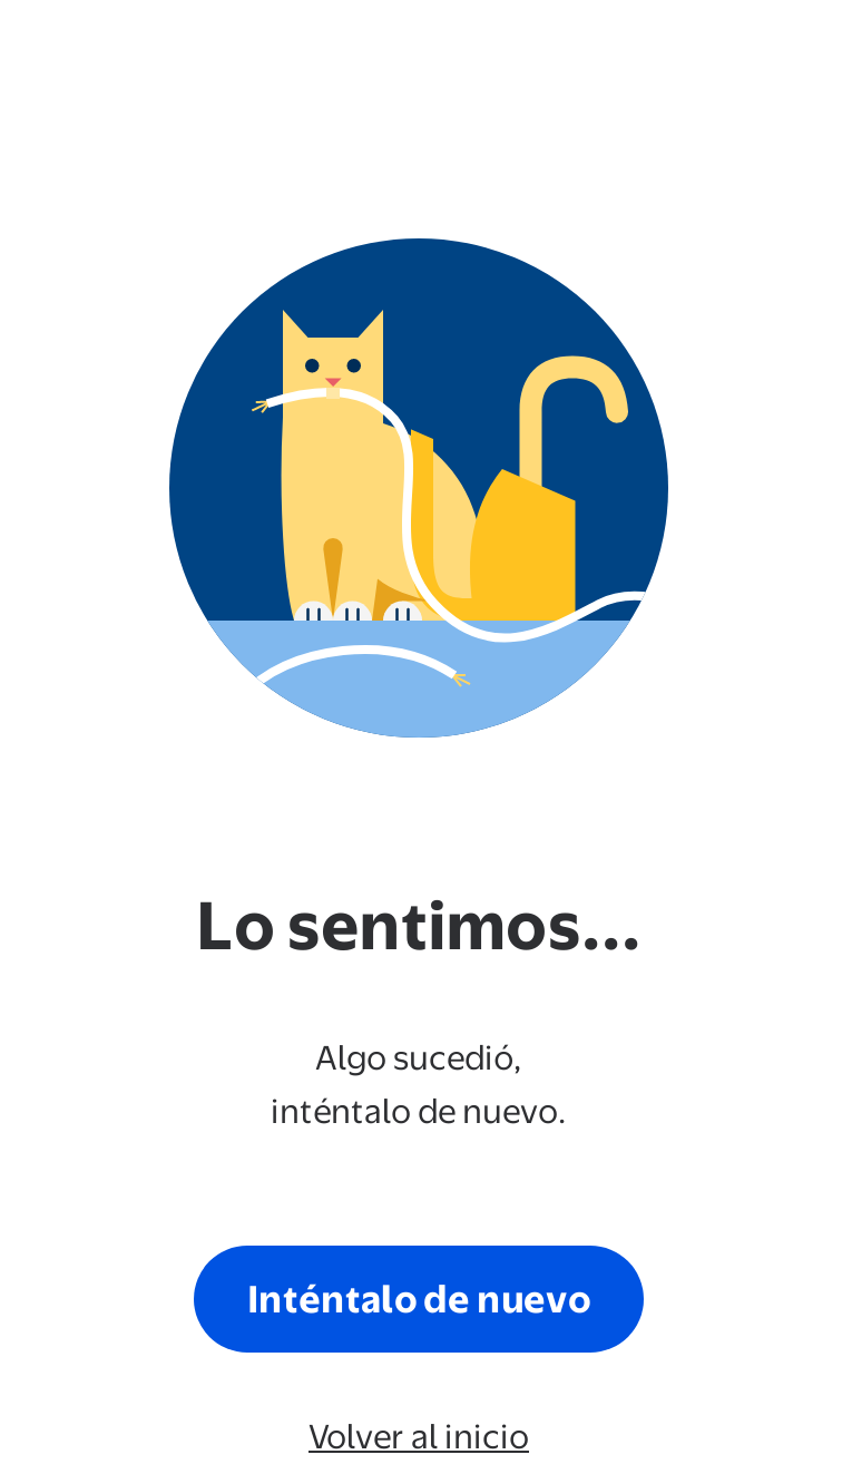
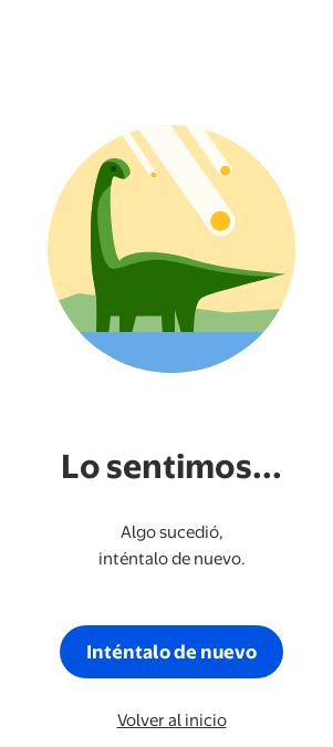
[167,236,670,689] [image] -> [48,125,295,347] [image]

